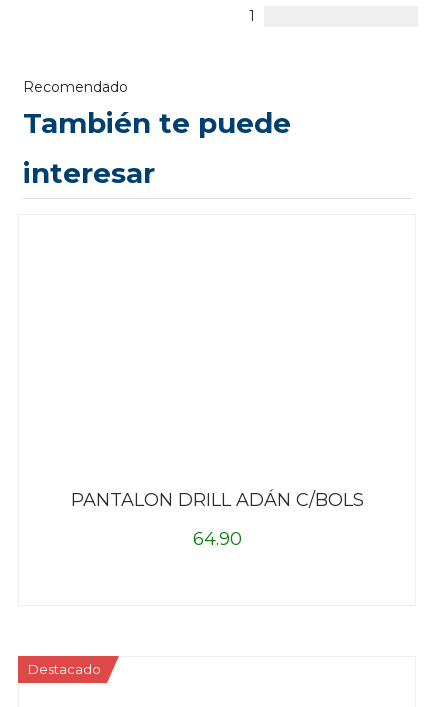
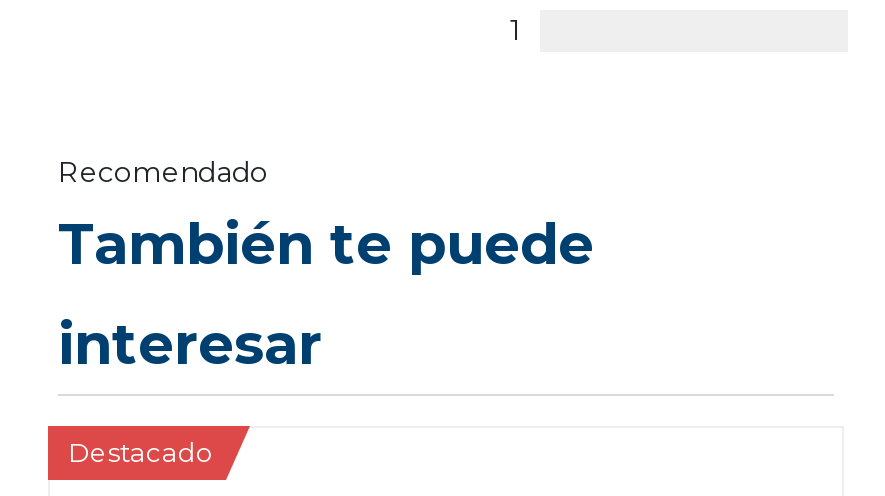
[70,489,363,550] PANTALON DRILL ADÁN C/BOLS | 64.90 -> none

